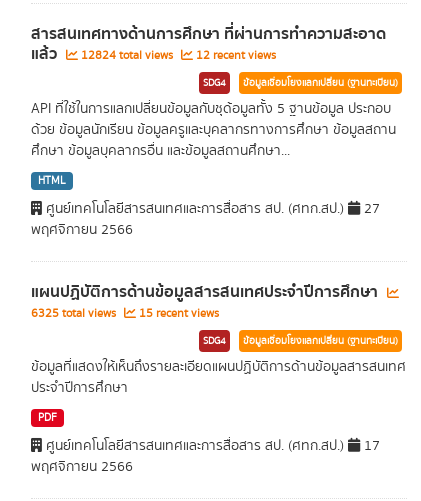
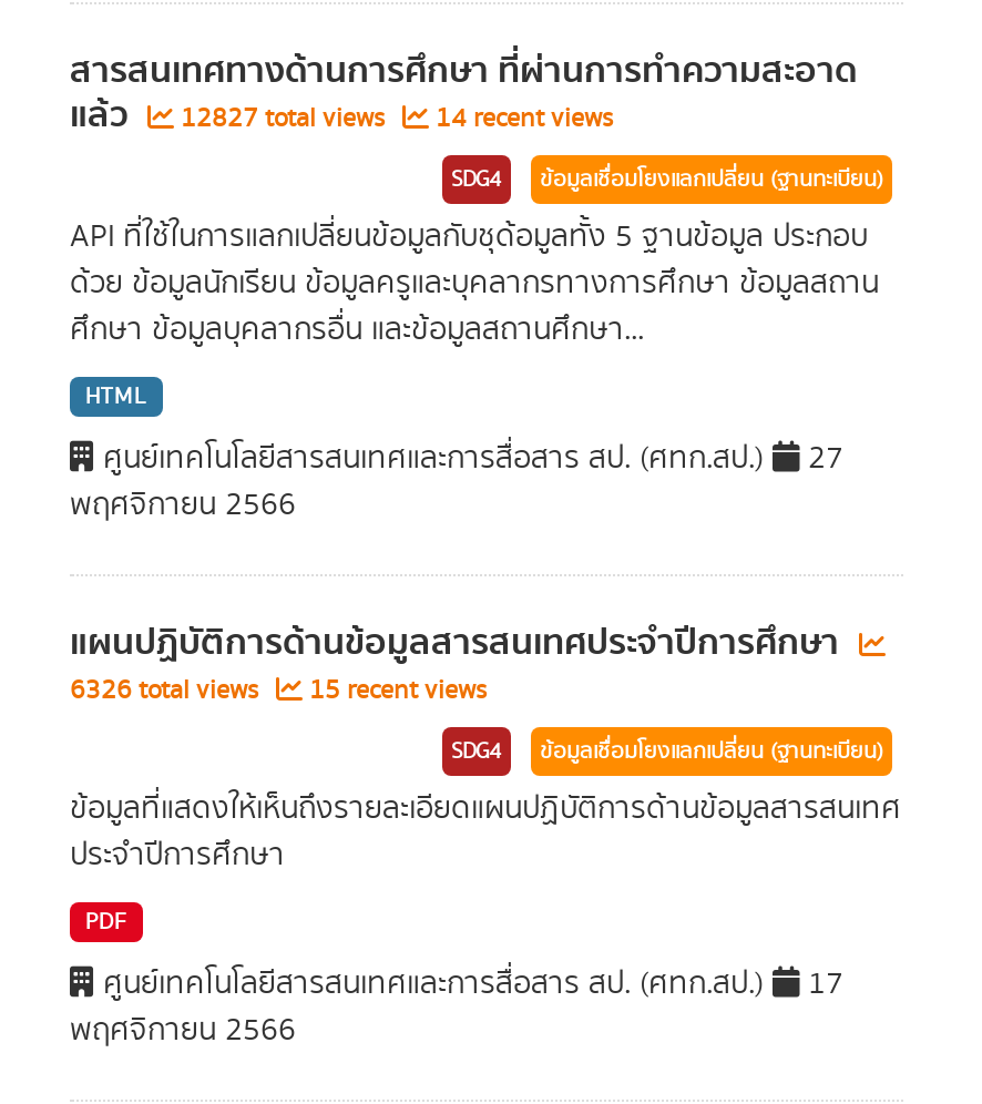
[78,47,176,64] 12824 total views -> [174,100,391,137] 12827 total views
[193,47,276,64] 12 recent views -> [429,100,613,137] 14 recent views
[31,305,219,322] 6325 total views 15 recent views -> [70,672,487,709] 6326 total views 15 recent views

